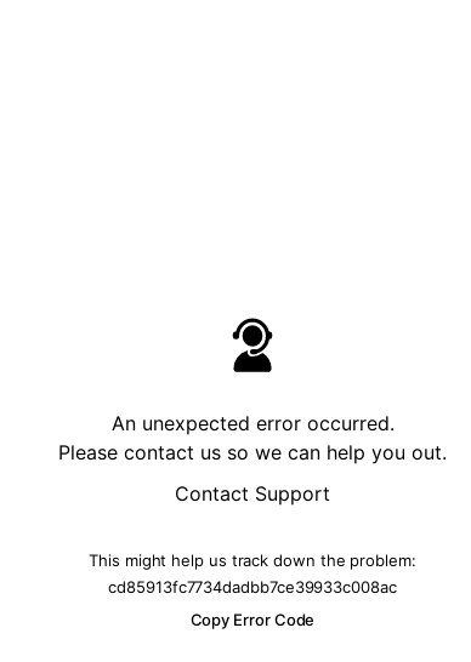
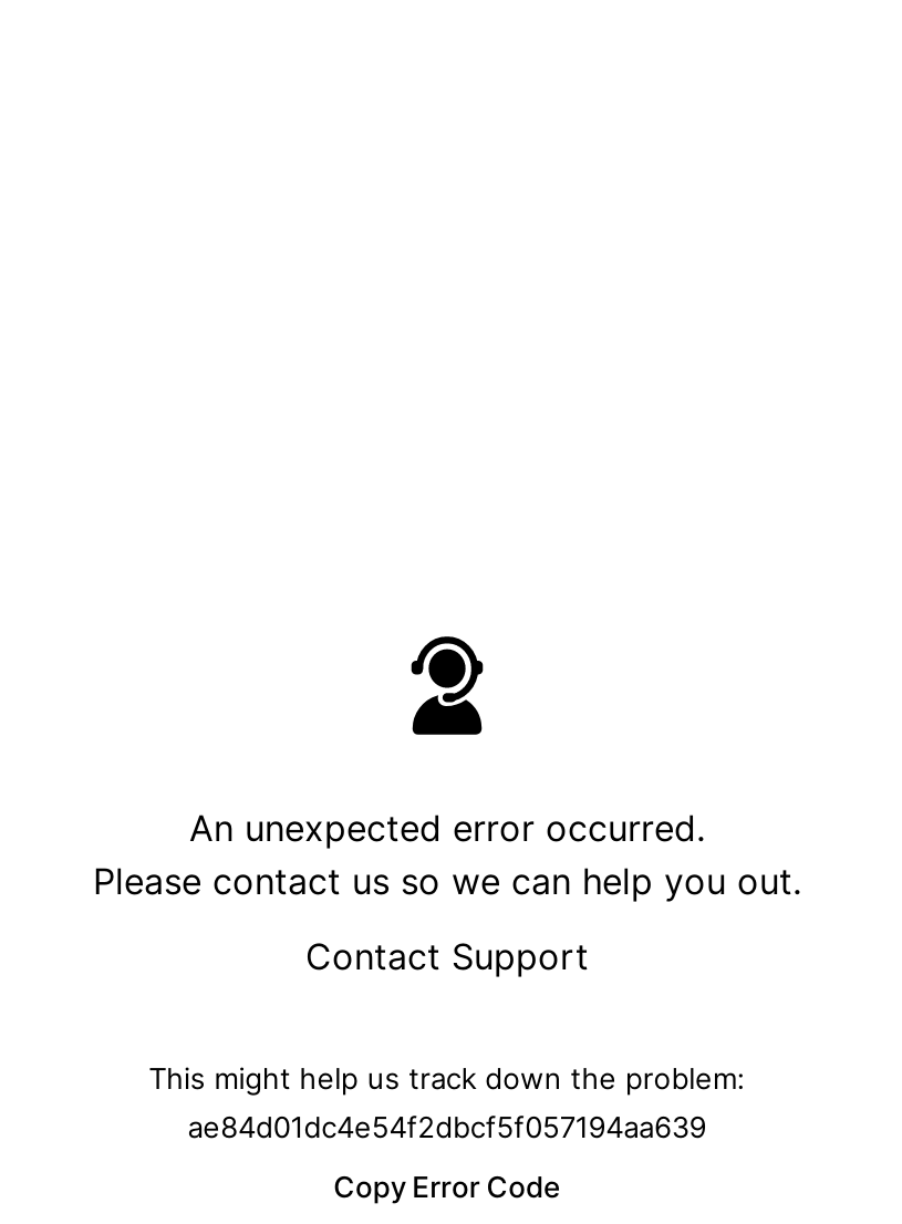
[108,577,397,596] cd85913fc7734dadbb7ce39933c008ac -> [188,1108,707,1143] ae84d01dc4e54f2dbcf5f057194aa639

